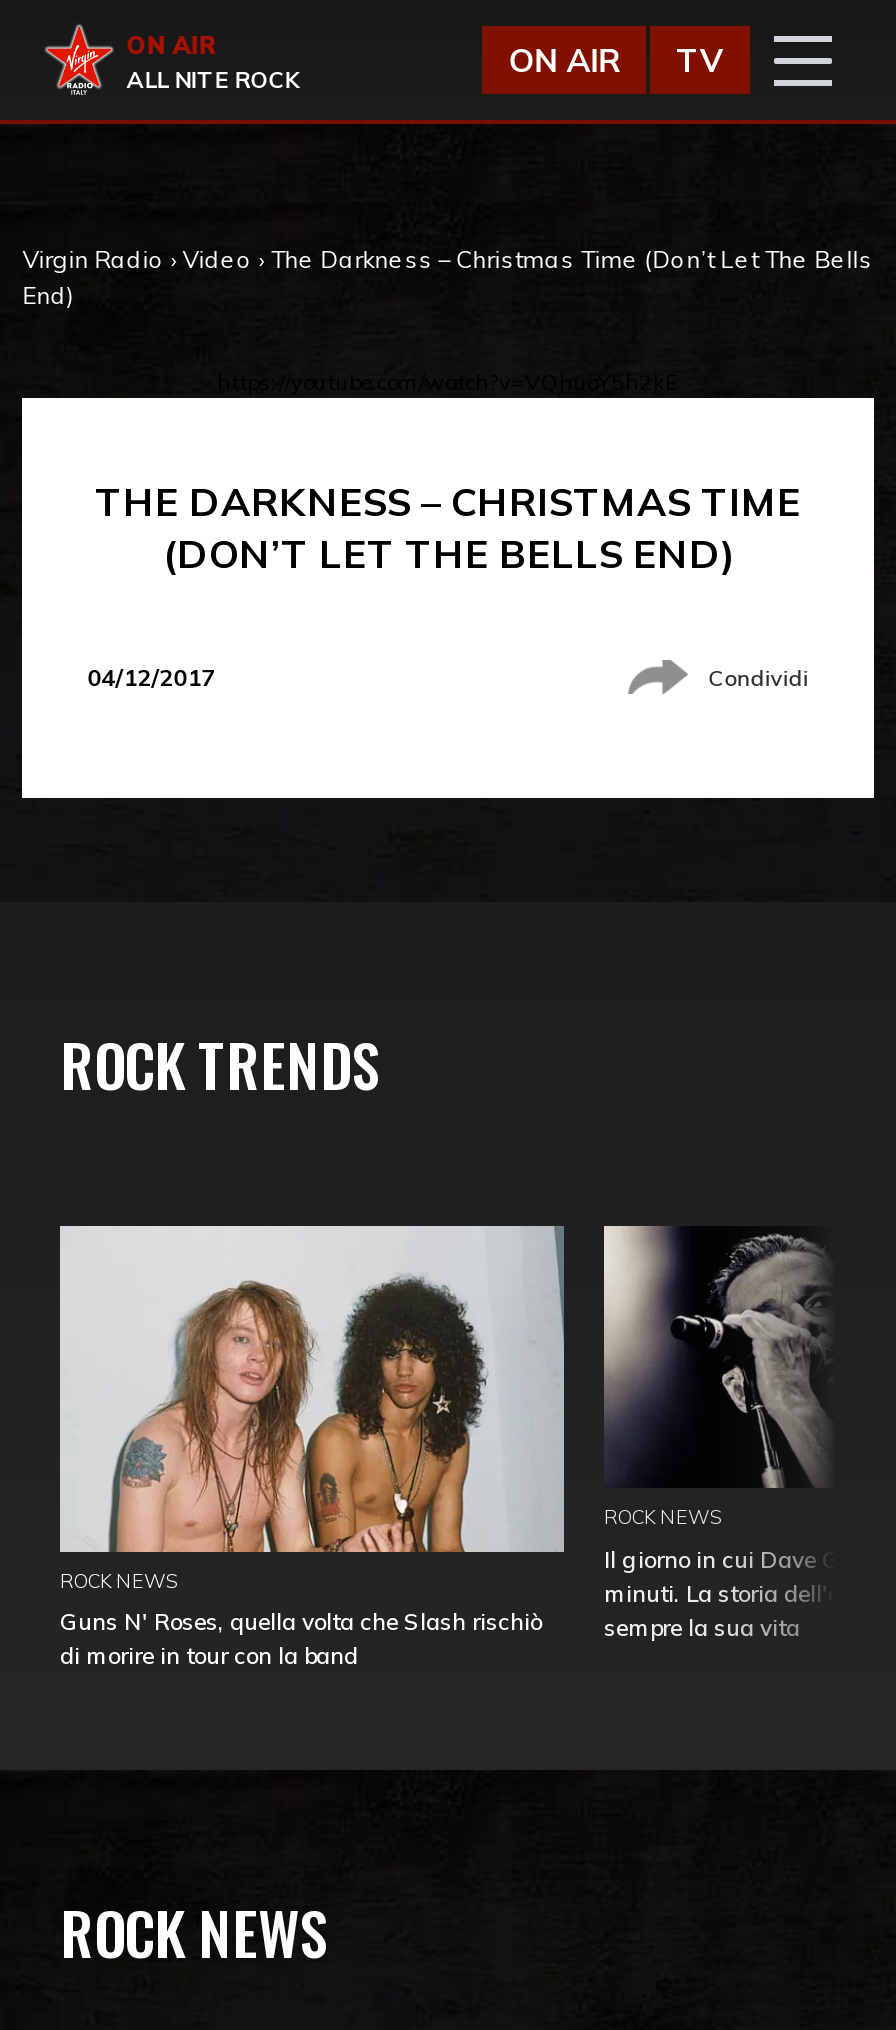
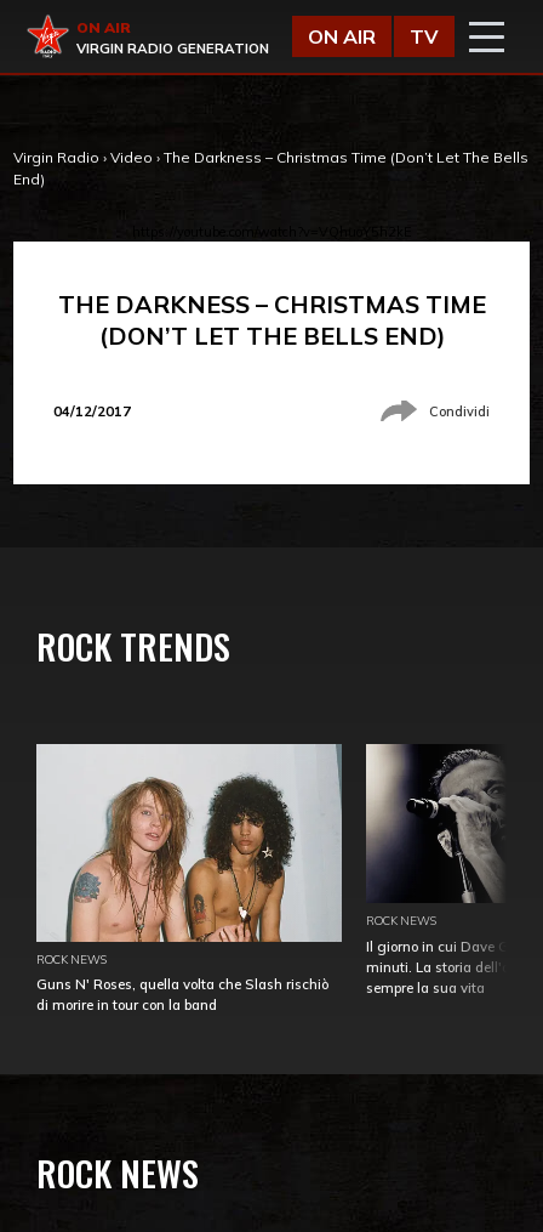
[126,66,298,94] ALL NITE ROCK -> [77,40,269,57] VIRGIN RADIO GENERATION

